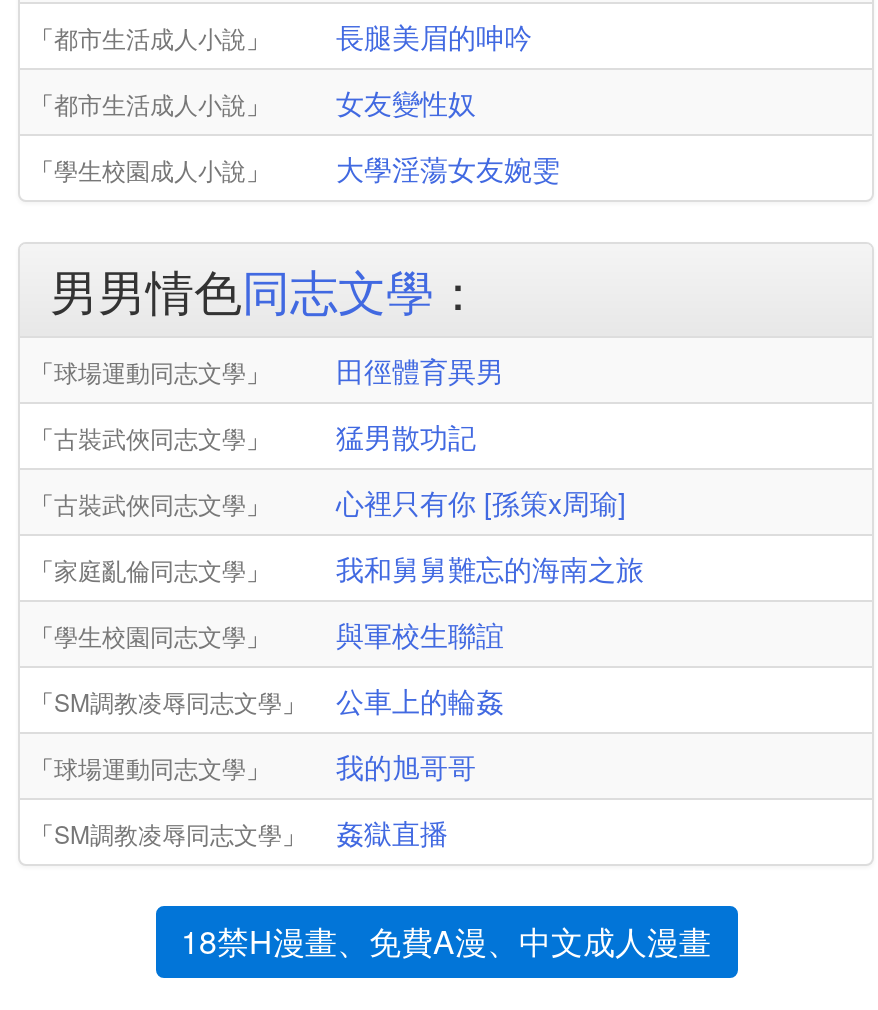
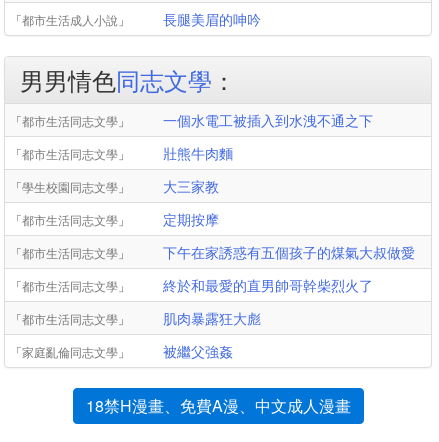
[30,81,560,187] 「都市生活成人小說」 | 女友變性奴 | 「學生校園成人小說」 | 大學淫蕩女友婉雯 -> none
[30,349,644,587] 「球場運動同志文學」 | 田徑體育異男 | 「古裝武俠同志文學」 | 猛男散功記 | 「古裝武俠同志文學」 | 心裡只有你 [孫策x周瑜] | 我和舅舅難忘的海南之旅 -> [10,110,373,163] 「都市生活同志文學」 | 一個水電工被插入到水洩不通之下 | 「都市生活同志文學」 | 壯熊牛肉麵
moved [30,551,270,585] -> [10,343,130,360]: 「家庭亂倫同志文學」
[30,613,504,851] 與軍校生聯誼 | 「SM調教凌辱同志文學」 | 公車上的輪姦 | 「球場運動同志文學」 | 我的旭哥哥 | 「SM調教凌辱同志文學」 | 姦獄直播 -> [10,176,415,361] 大三家教 | 「都市生活同志文學」 | 定期按摩 | 「都市生活同志文學」 | 下午在家誘惑有五個孩子的煤氣大叔做愛 | 「都市生活同志文學」 | 終於和最愛的直男帥哥幹柴烈火了 | 「都市生活同志文學」 | 肌肉暴露狂大彪 | 被繼父強姦
moved [30,617,270,651] -> [10,178,130,195]: 「學生校園同志文學」

